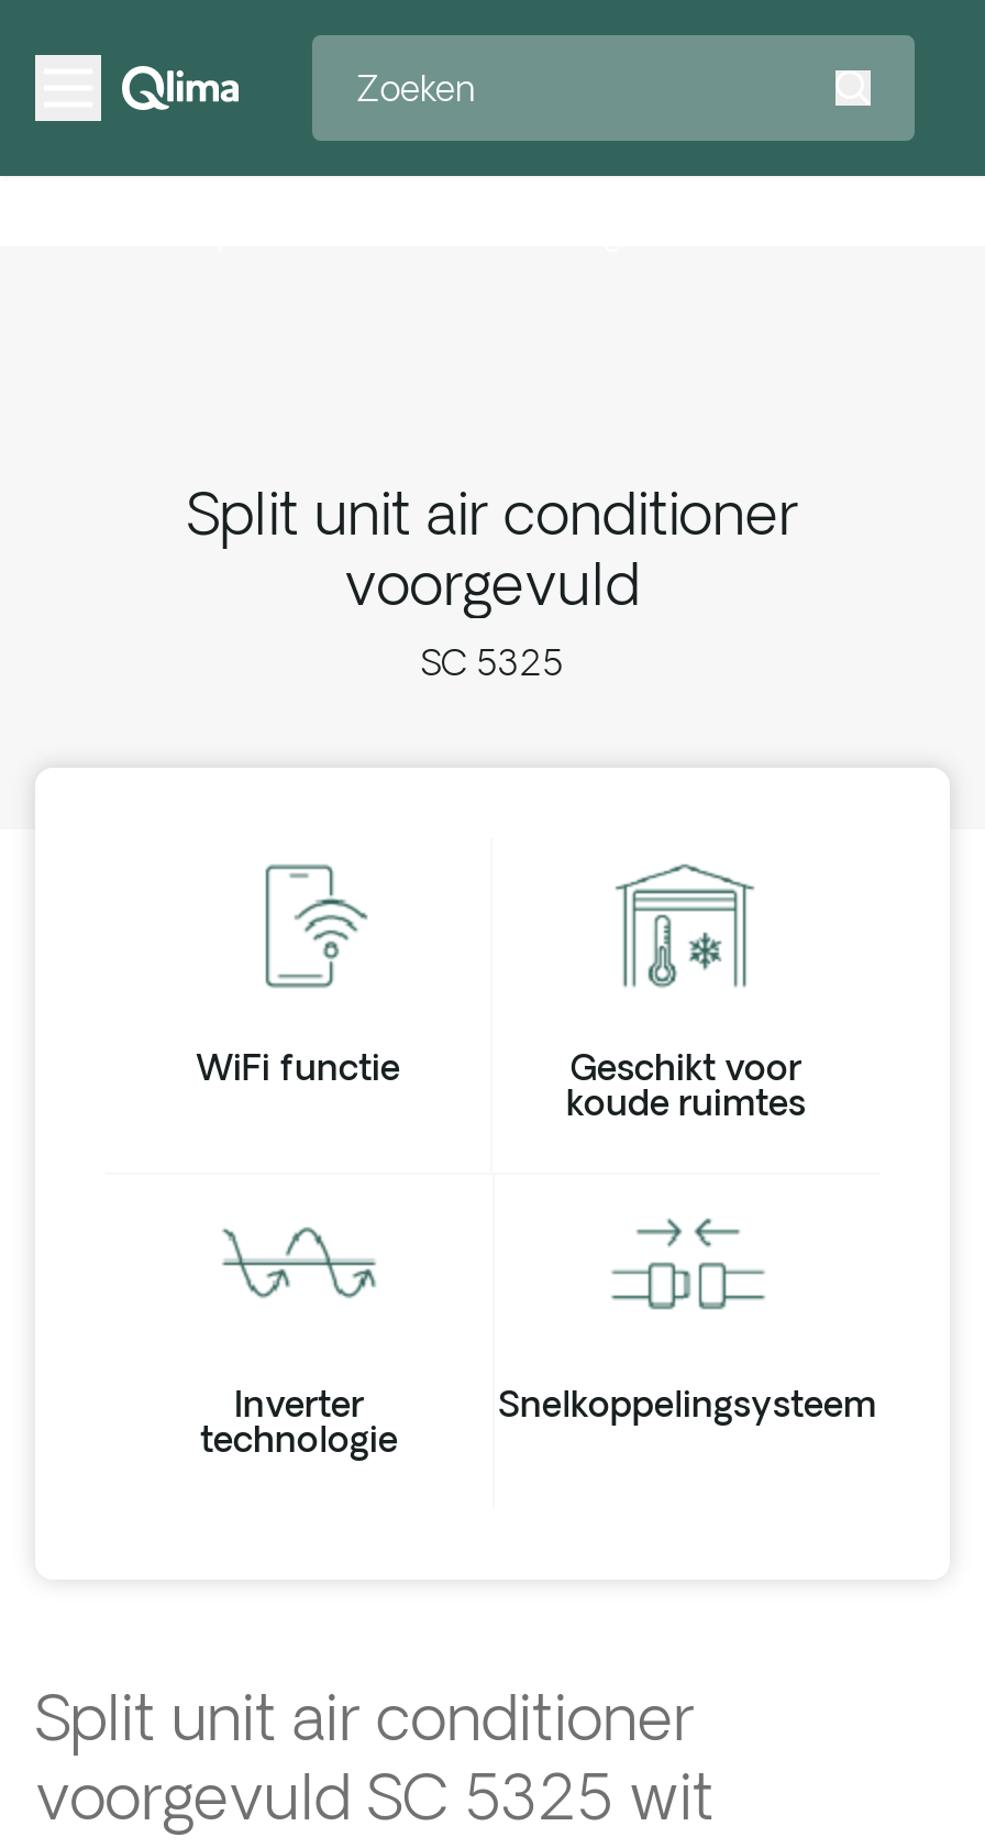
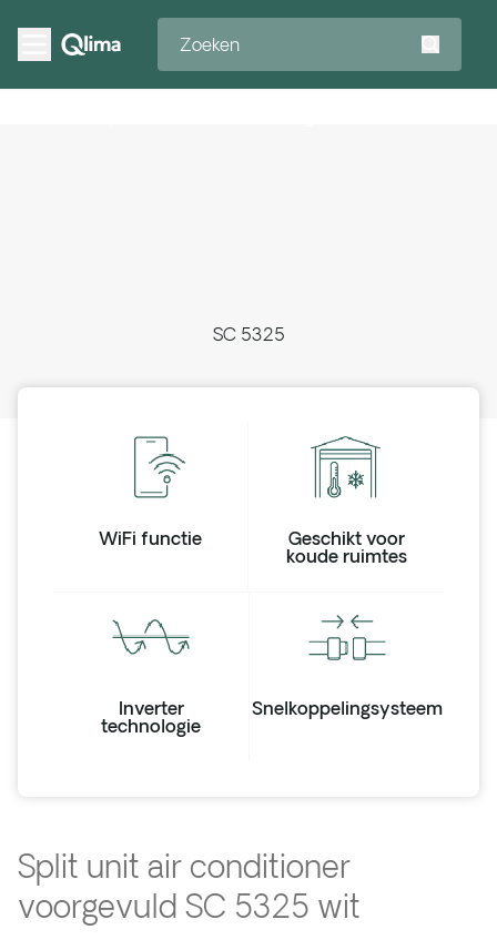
[187,480,798,616] Split unit air conditioner | voorgevuld -> none

